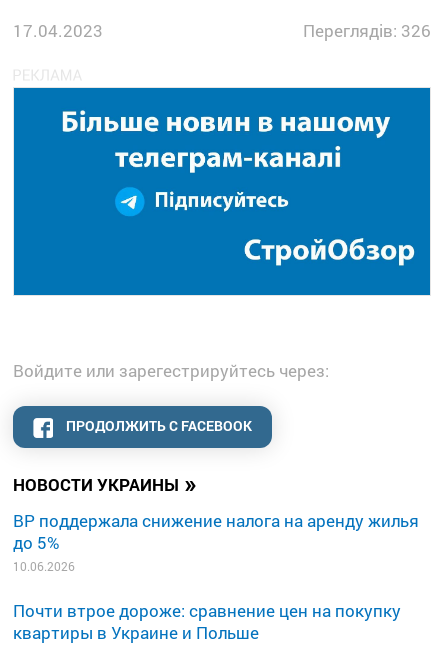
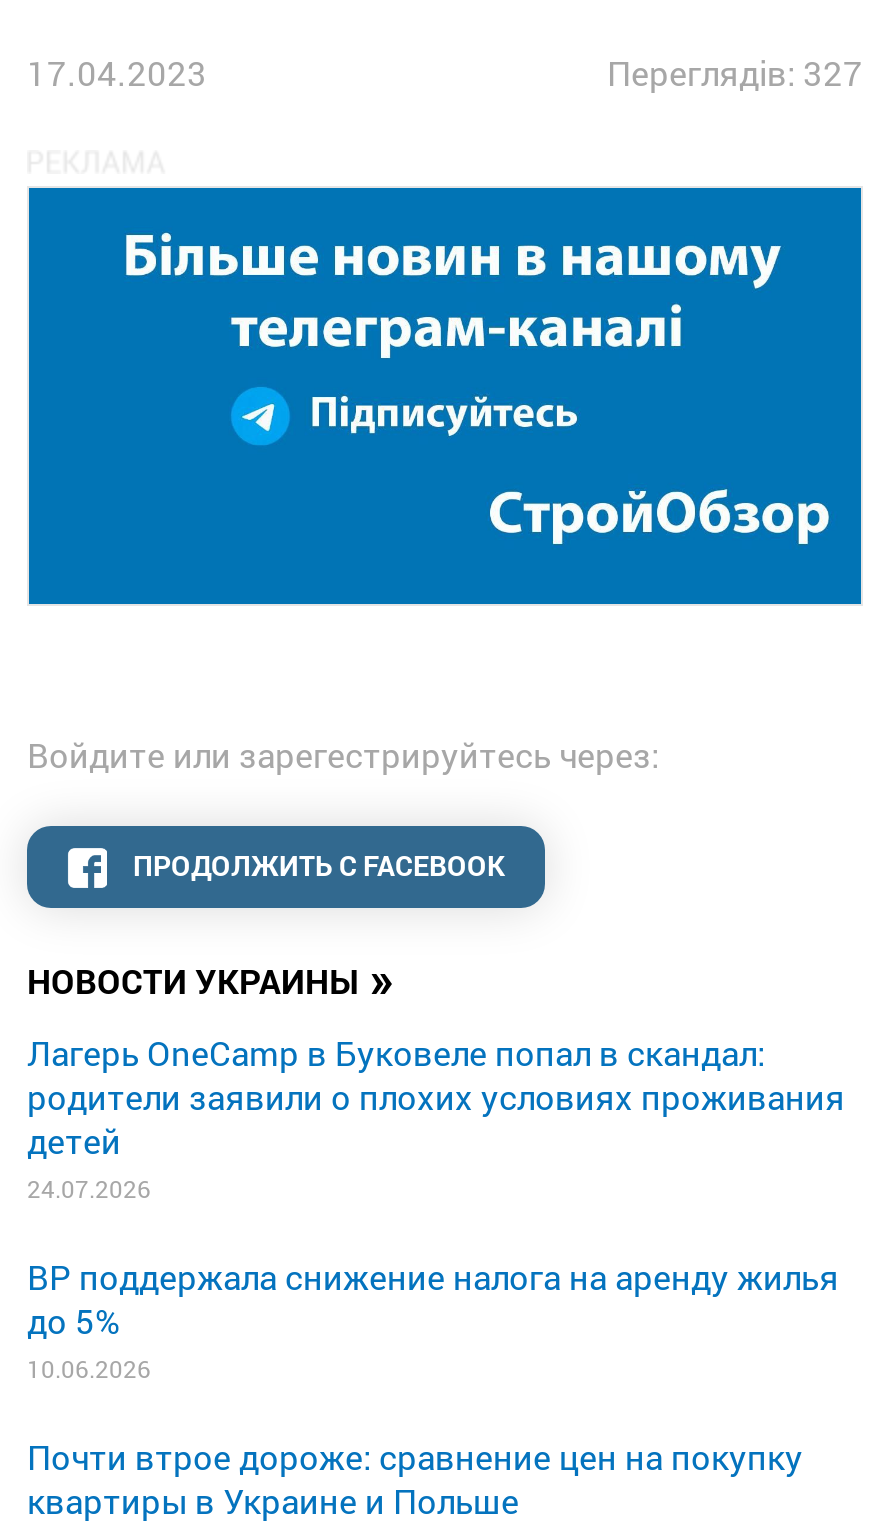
[303,19,431,42] Переглядів: 326 -> [607,49,863,95] Переглядів: 327
none -> [27,1031,845,1205] Лагерь OneCamp в Буковеле попал в скандал: | родители заявили о плохих условиях проживания | детей | 24.07.2026

